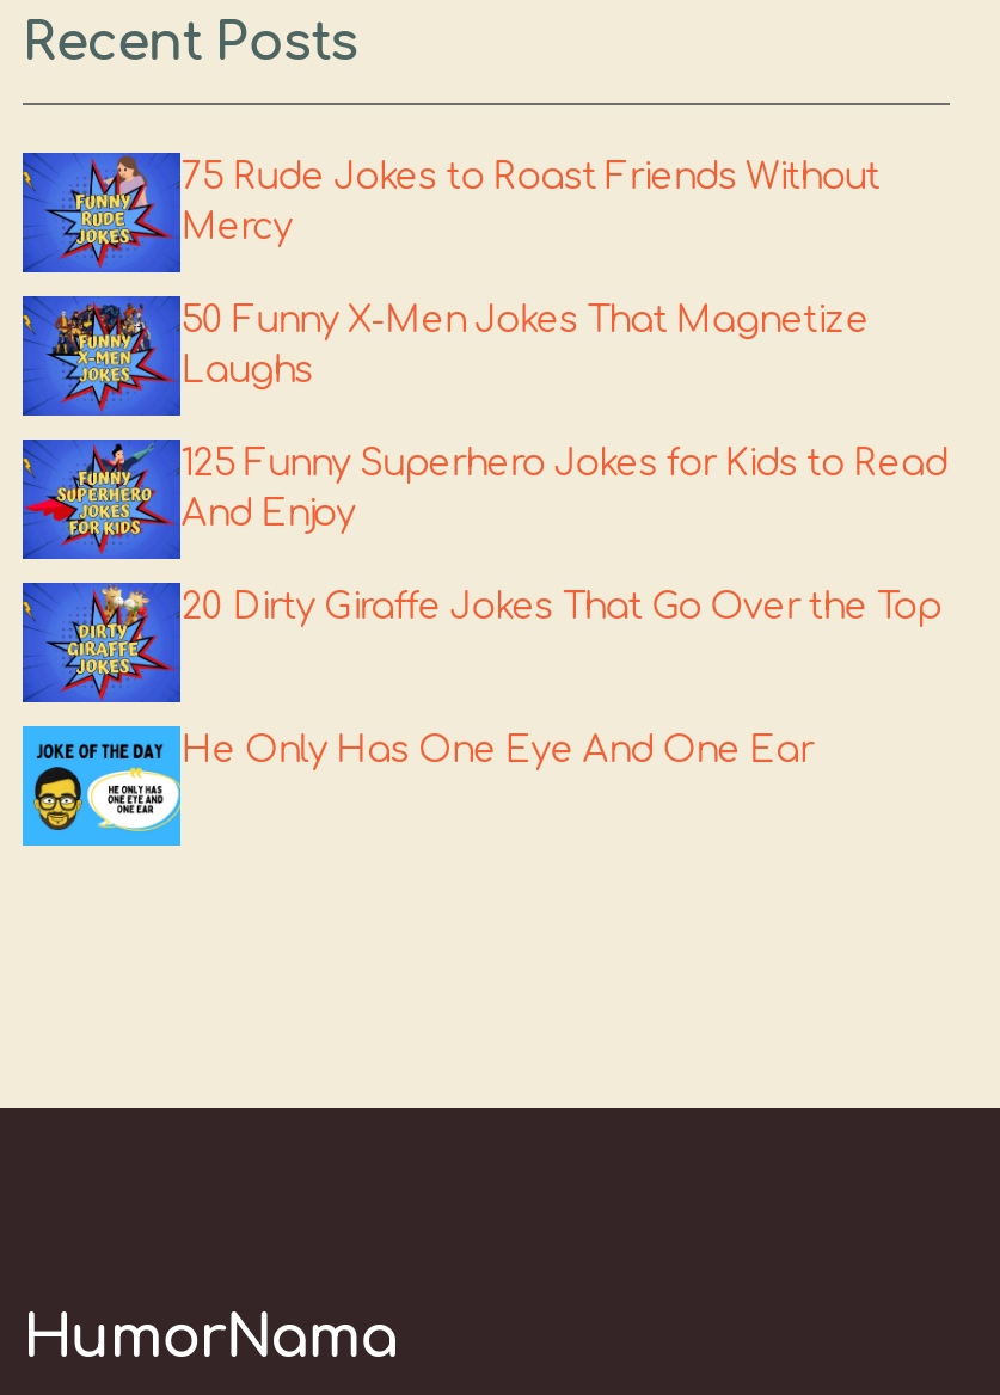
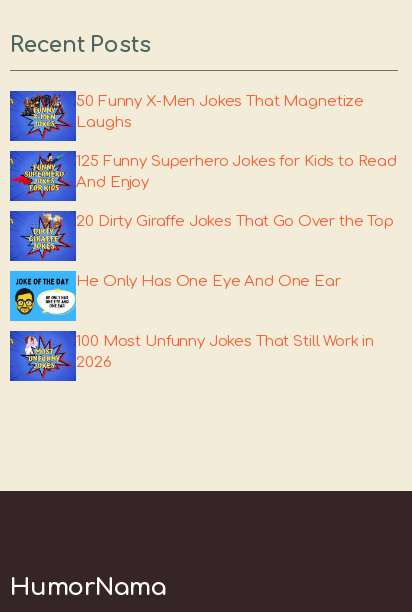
[54,153,880,248] [image] | 75 Rude Jokes to Roast Friends Without | Mercy -> none
moved [20,294,947,772] -> [9,90,397,290]: [image] | 50 Funny X-Men Jokes That Magnetize | Laughs | 125 Funny Superhero Jokes for Kids to Read | And Enjoy | 20 Dirty Giraffe Jokes That Go Over the Top | He Only Has One Eye And One Ear
moved [30,738,183,834] -> [13,276,77,316]: [image]
none -> [9,330,374,382] [image] | 100 Most Unfunny Jokes That Still Work in | 2026

